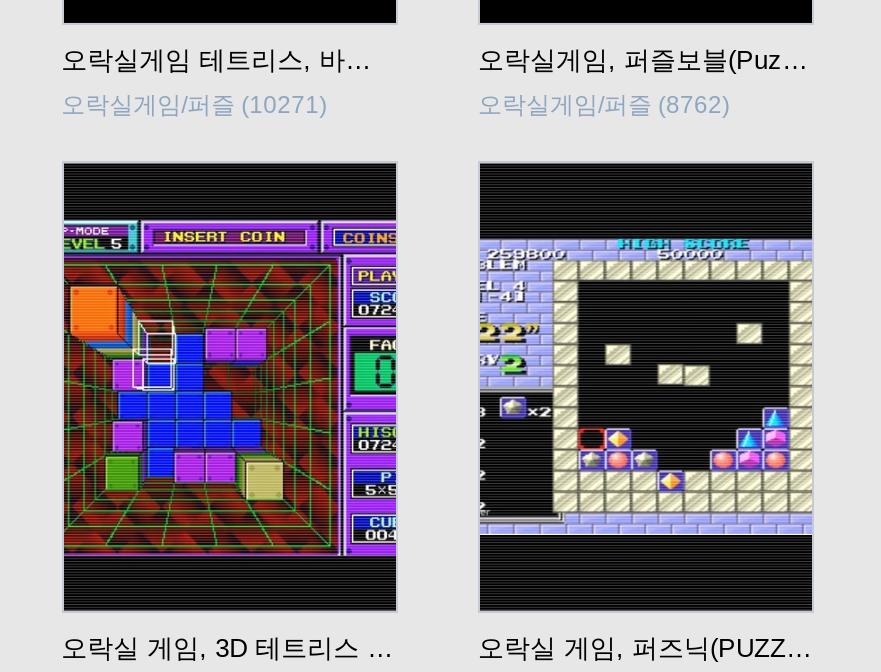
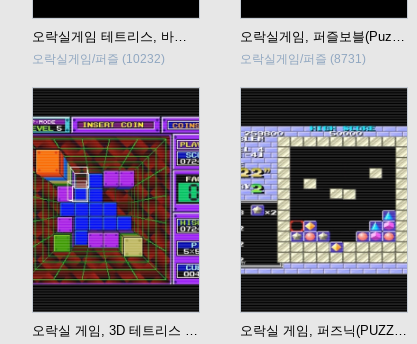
[61,92,327,120] 오락실게임/퍼즐 (10271) -> [32,52,165,66] 오락실게임/퍼즐 (10232)
[478,92,730,120] 오락실게임/퍼즐 (8762) -> [240,52,366,66] 오락실게임/퍼즐 (8731)

